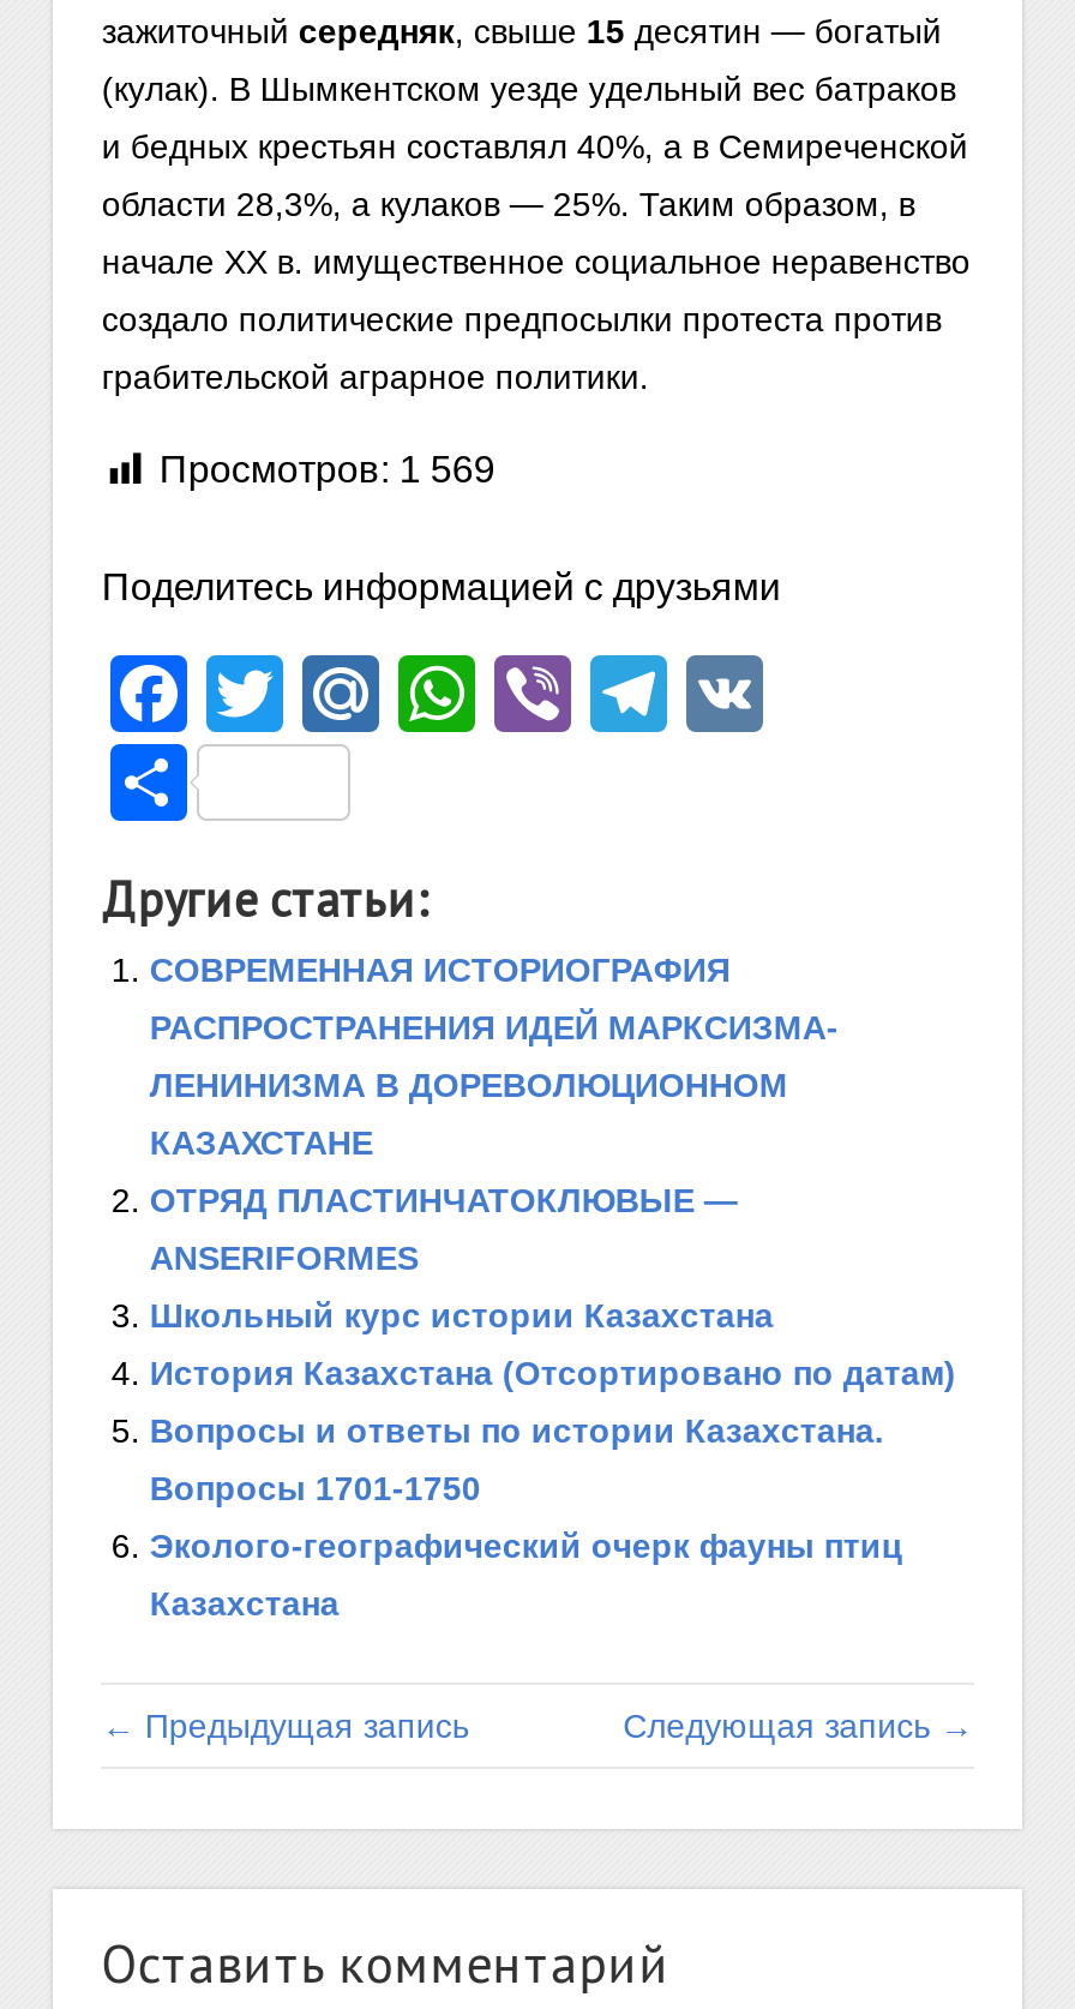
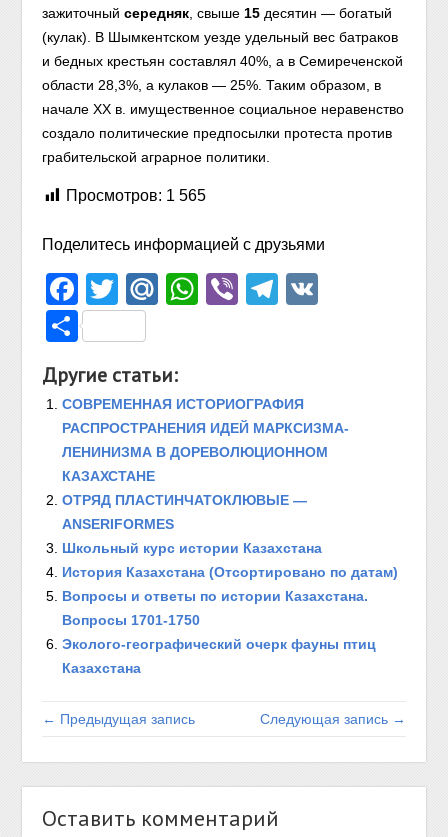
[159,449,495,490] Просмотров: 1 569 -> [66,187,206,204] Просмотров: 1 565

